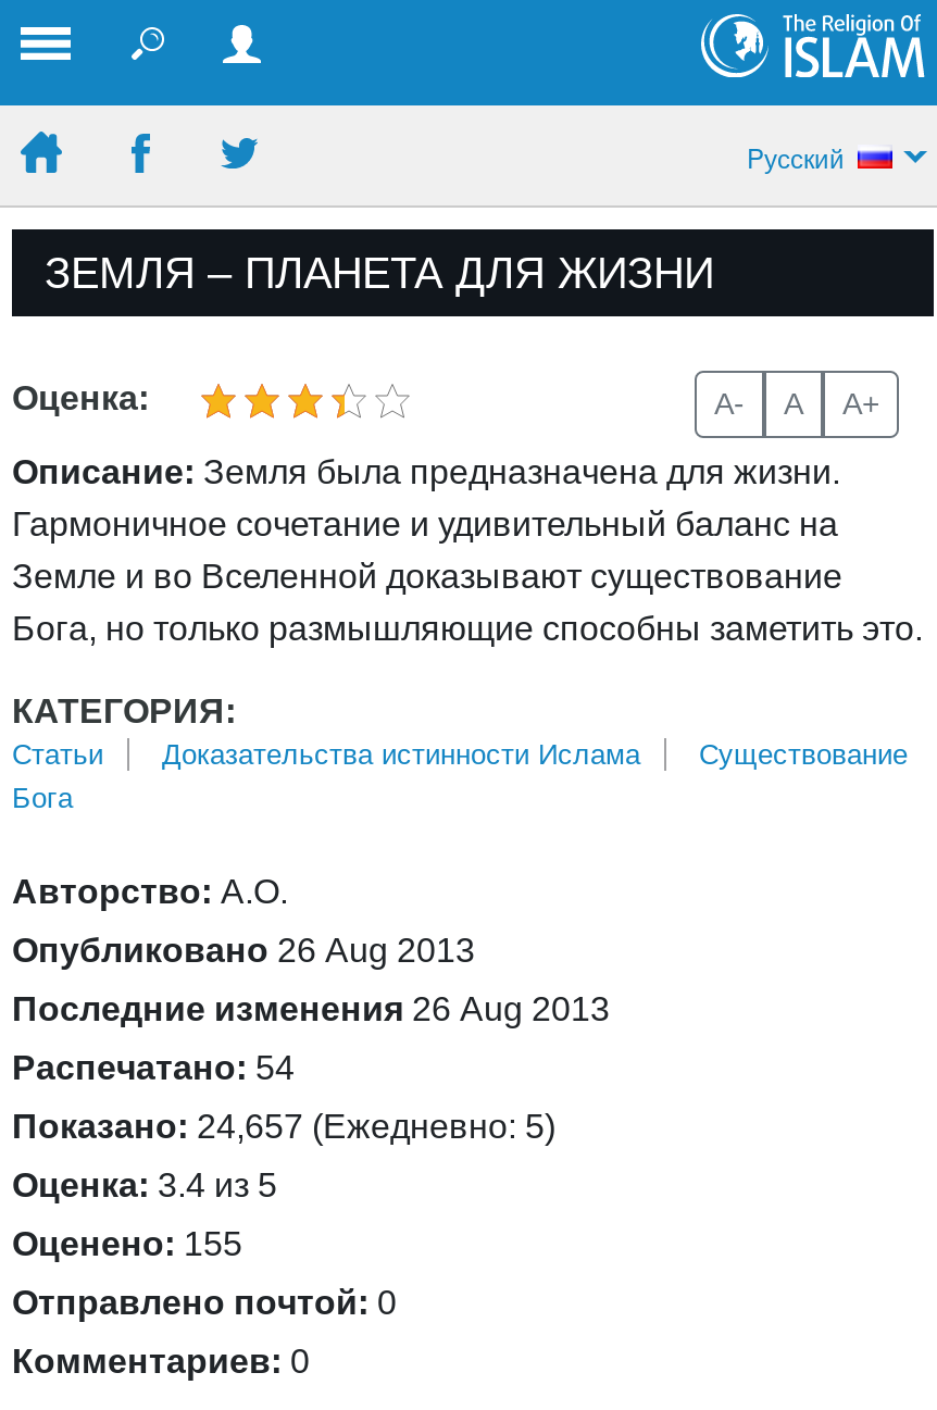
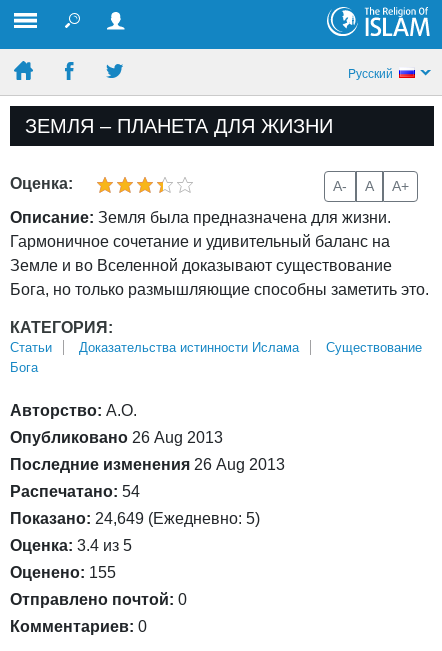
[12,1108,555,1145] Показано: 24,657 (Ежедневно: 5) -> [10,510,260,527] Показано: 24,649 (Ежедневно: 5)

